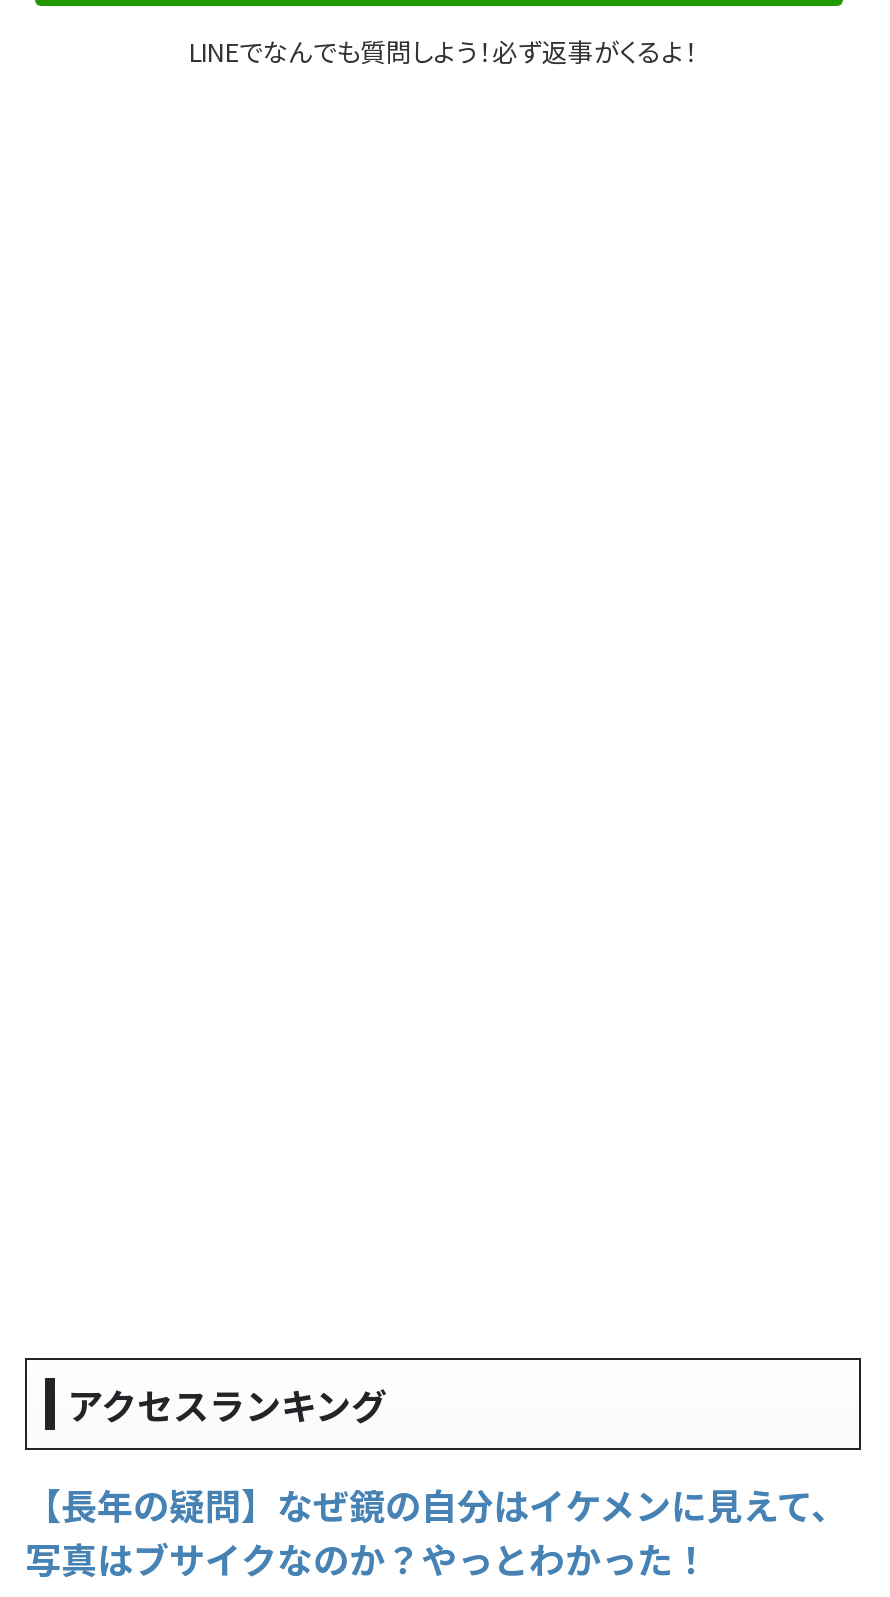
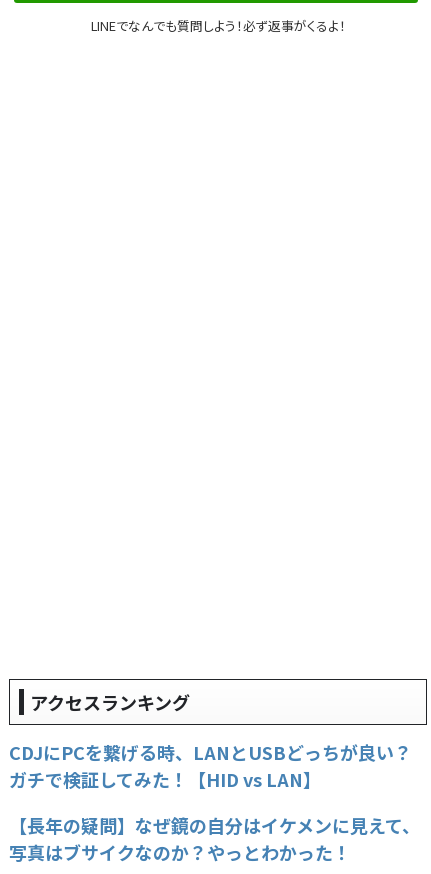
none -> [9,739,412,792] CDJにPCを繋げる時、LANとUSBどっちが良い？ | ガチで検証してみた！【HID vs LAN】

